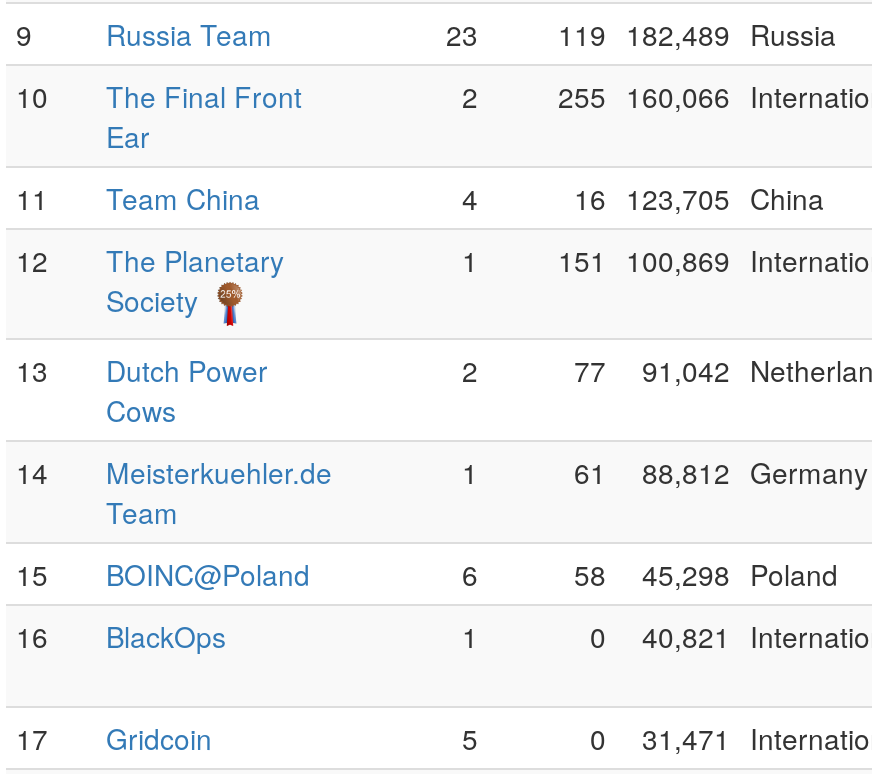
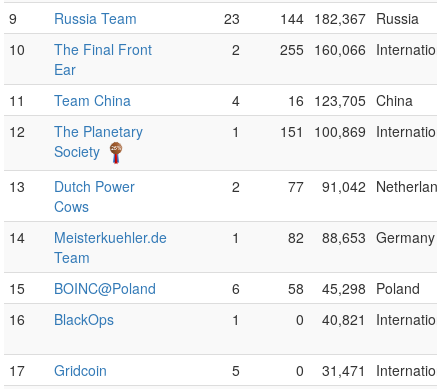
[446,14,836,54] 23 119 182,489 Russia -> [224,8,419,28] 23 144 182,367 Russia
[574,452,606,492] 61 -> [288,227,304,247] 82
[642,452,868,492] 88,812 Germany -> [322,227,435,247] 88,653 Germany

